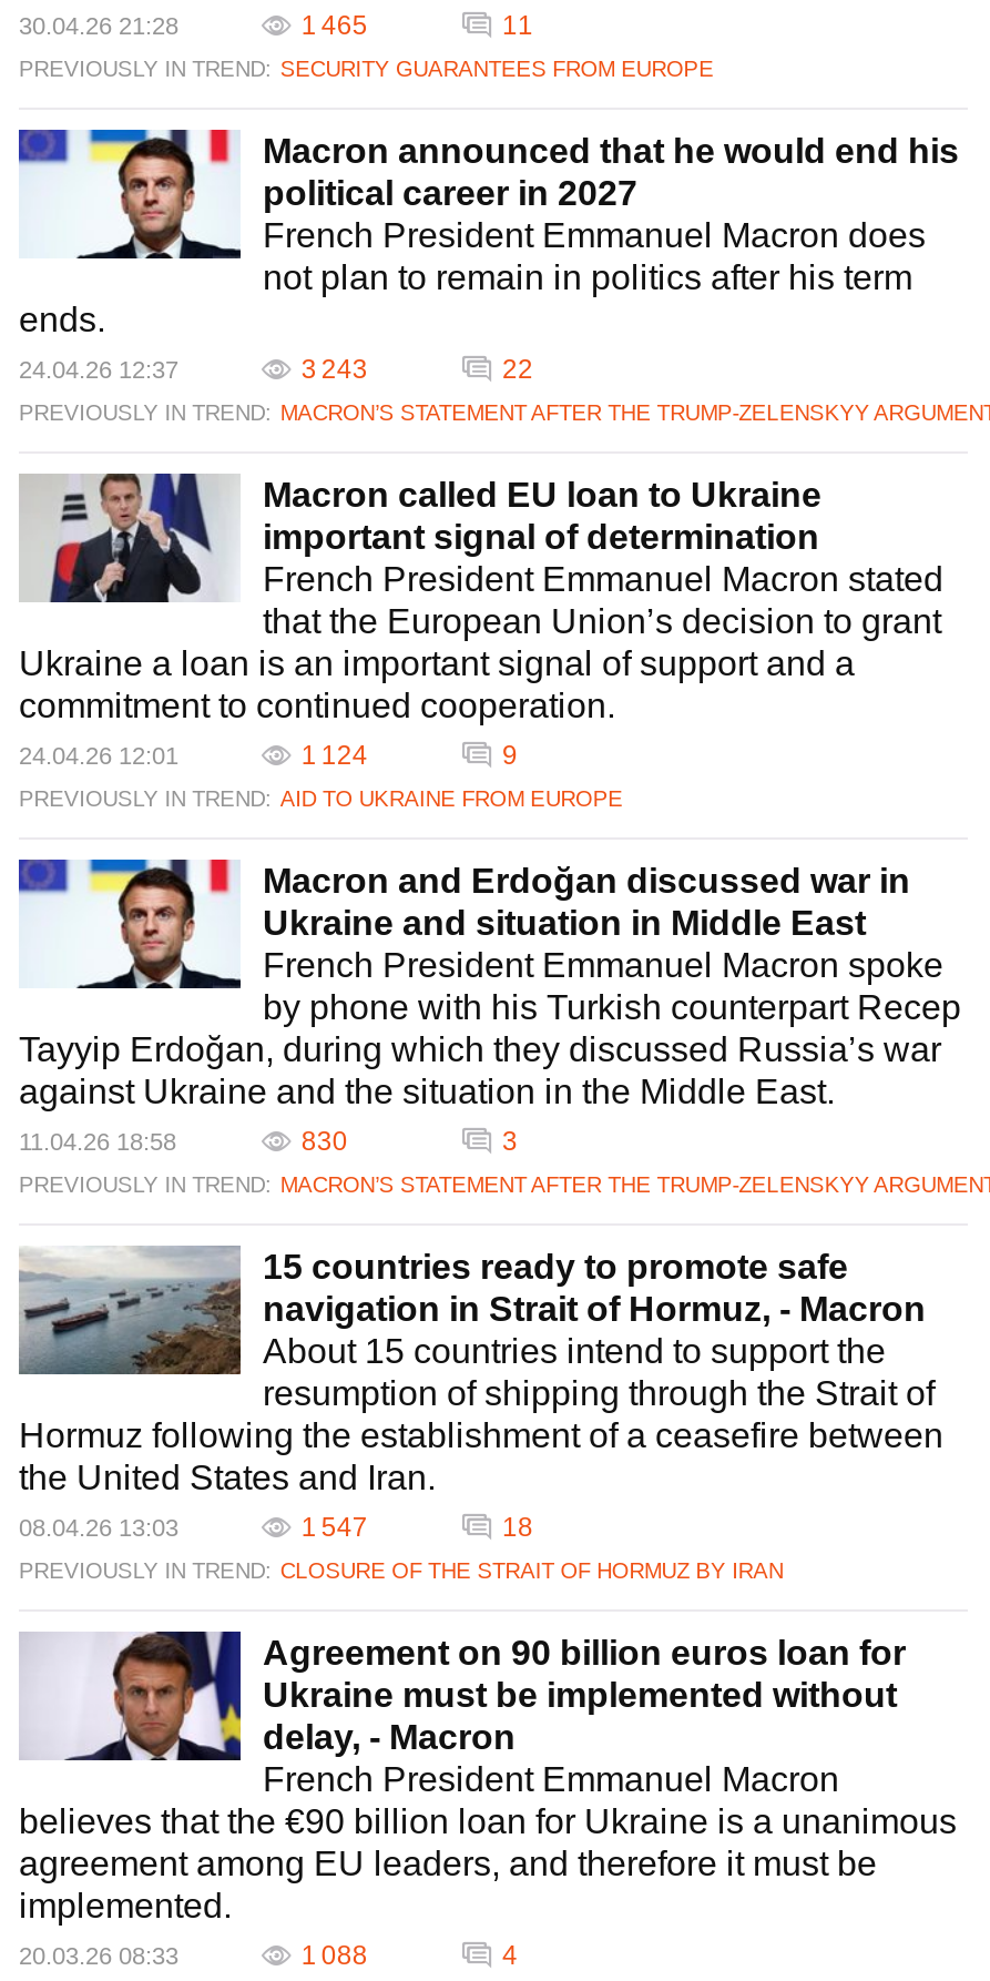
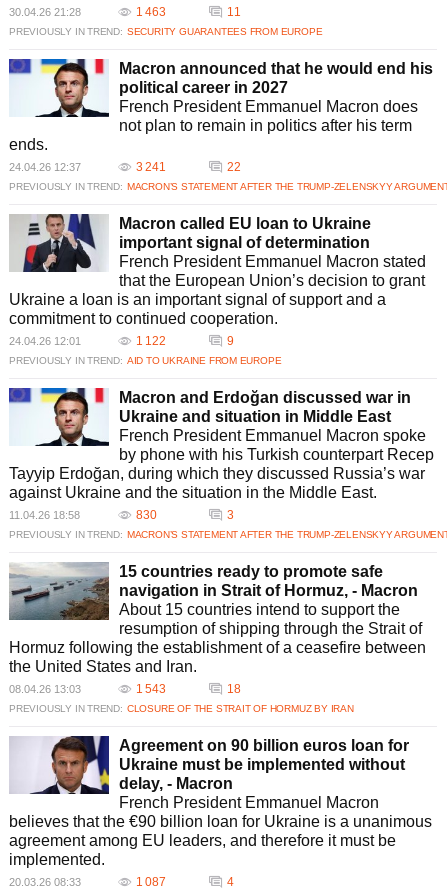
[301,10,368,41] 1 465 -> [136,5,166,19] 1 463
[301,353,368,384] 3 243 -> [136,160,166,174] 3 241
[301,739,368,770] 1 124 -> [136,334,166,348] 1 122
[301,1511,368,1542] 1 547 -> [136,682,166,696] 1 543
[301,1940,368,1971] 1 088 -> [136,875,166,889] 1 087

